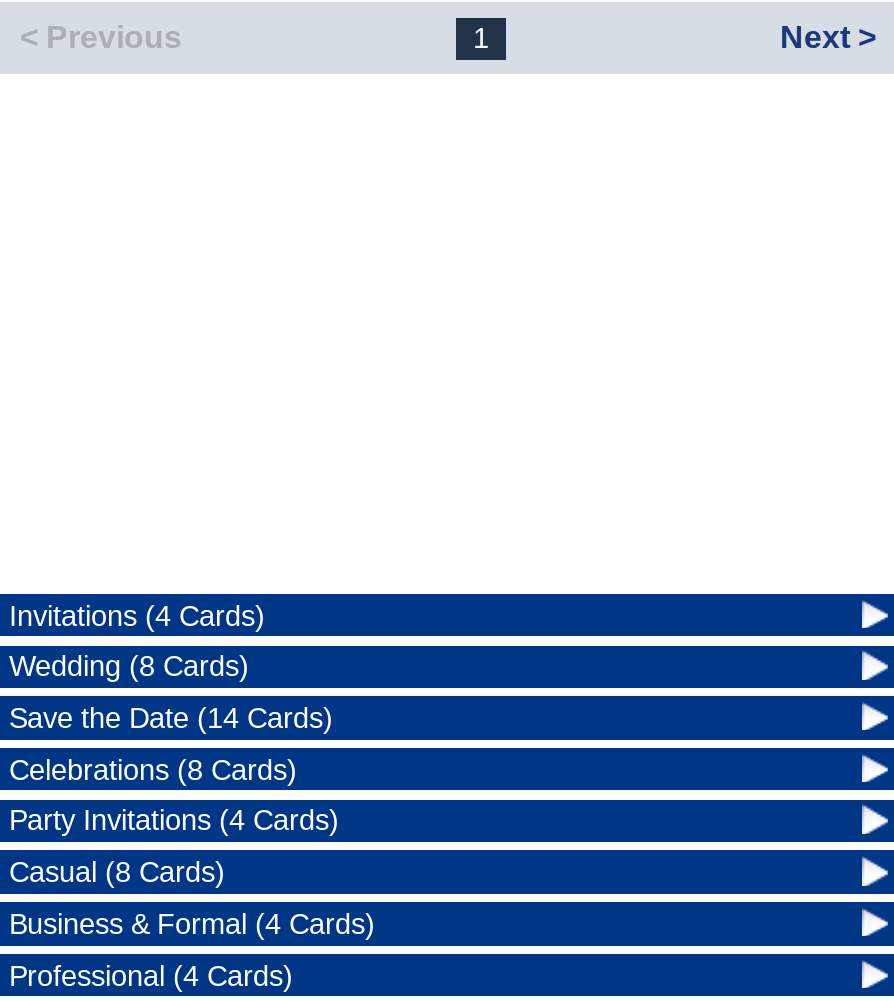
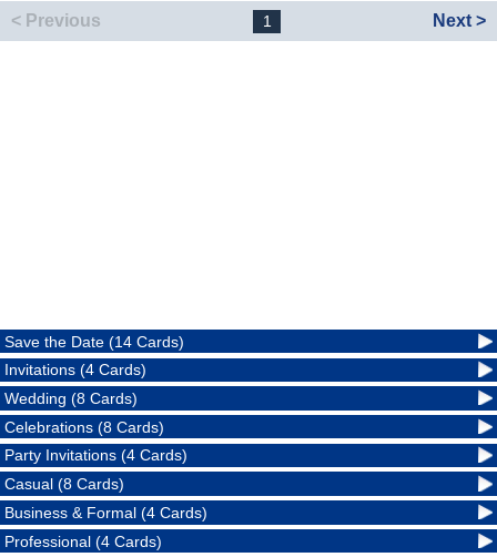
moved [9,599,265,683] -> [5,361,147,407]: Invitations (4 Cards) | Wedding (8 Cards)
moved [9,702,333,734] -> [5,333,185,350]: Save the Date (14 Cards)

